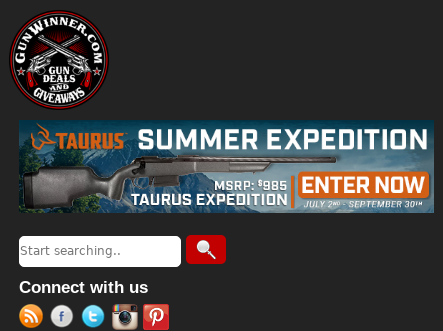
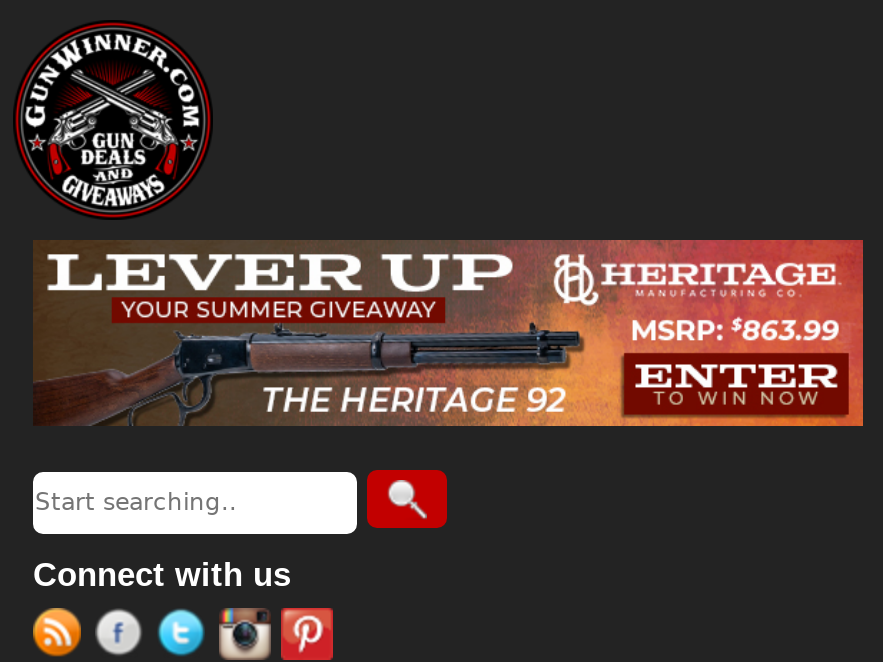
[19,120,434,213] [image] -> [33,238,865,428] [image]

